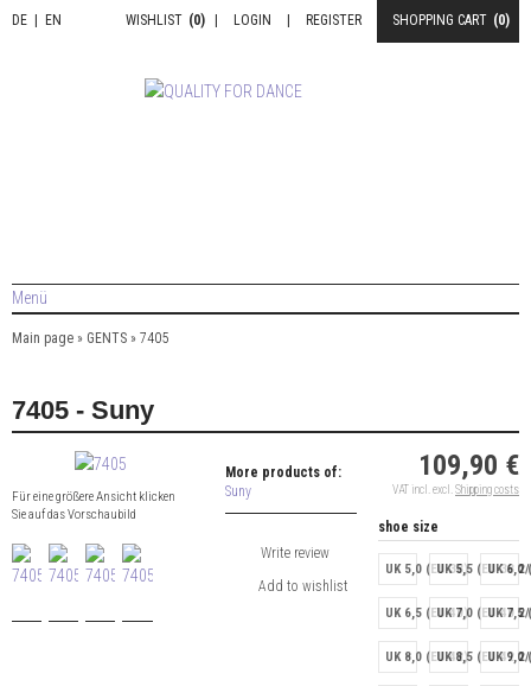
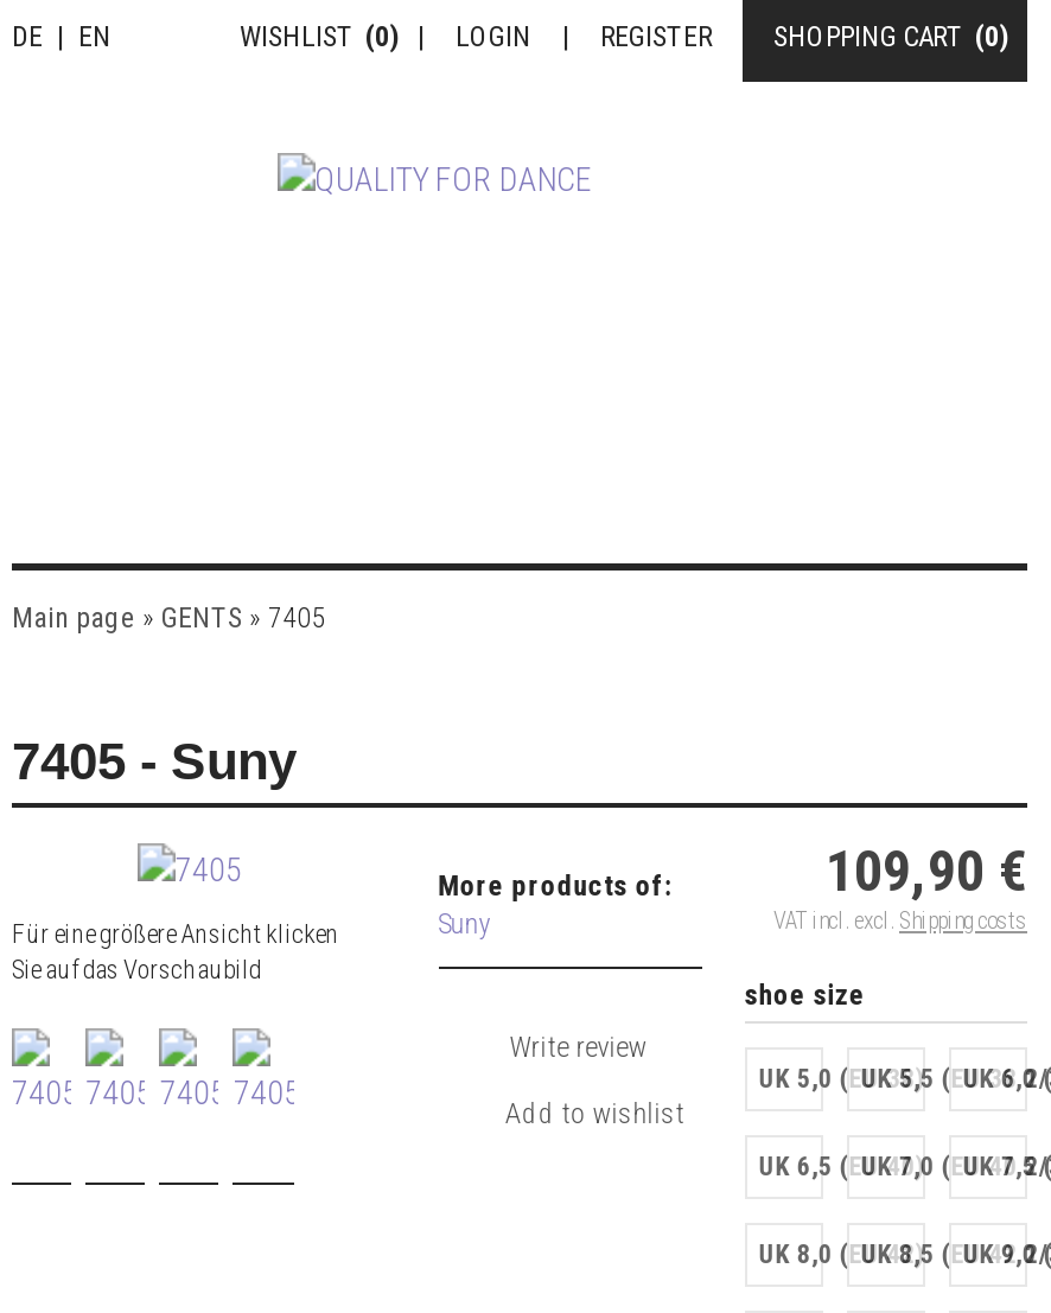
[12,288,47,307] Menü -> none

